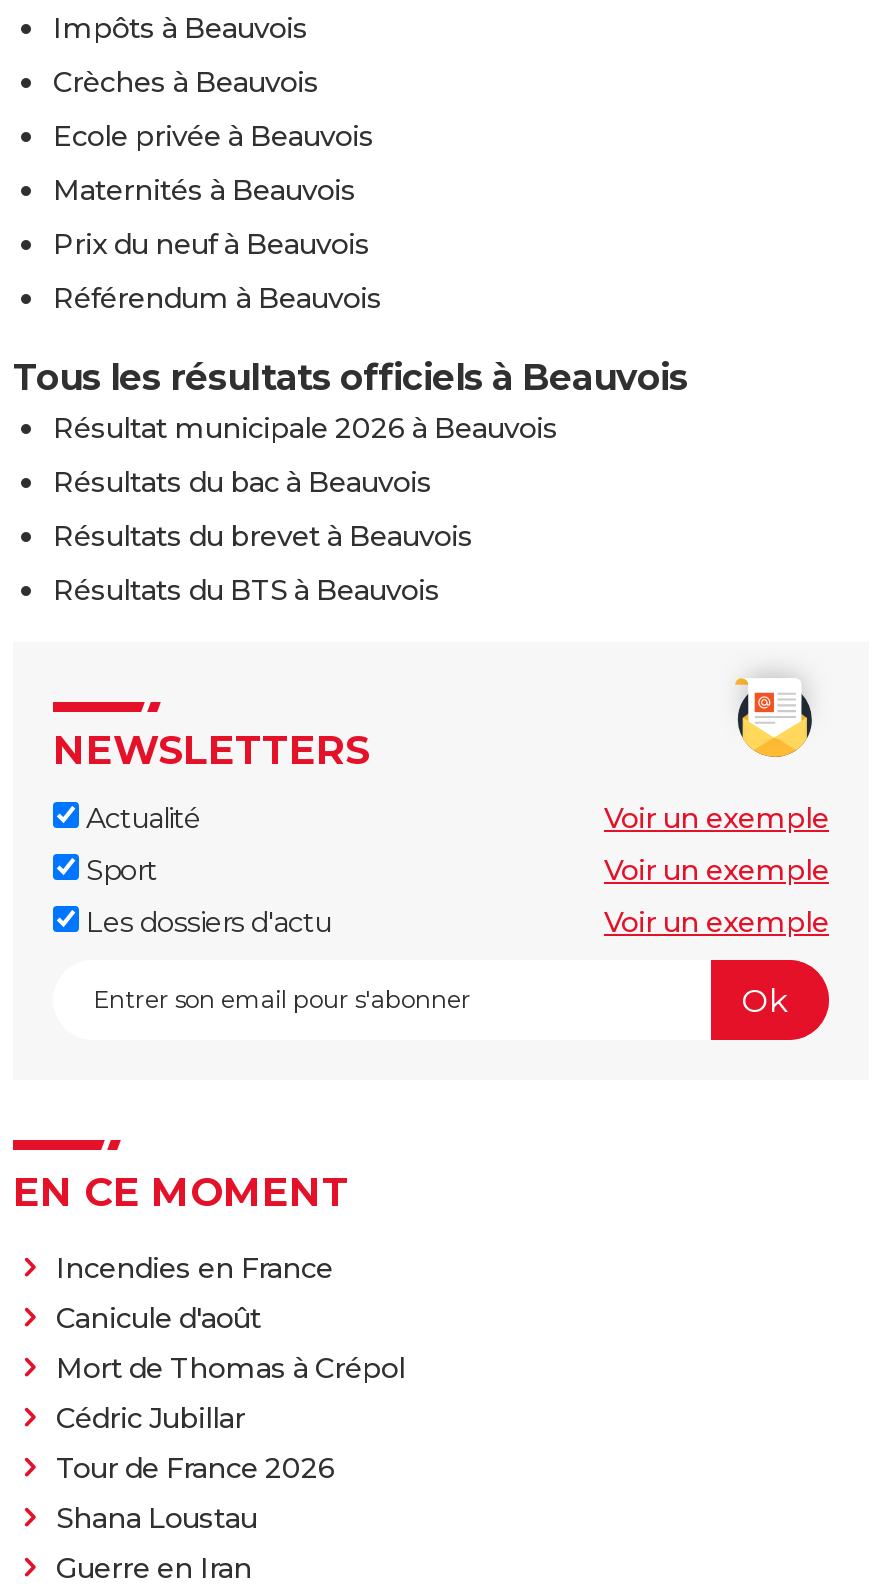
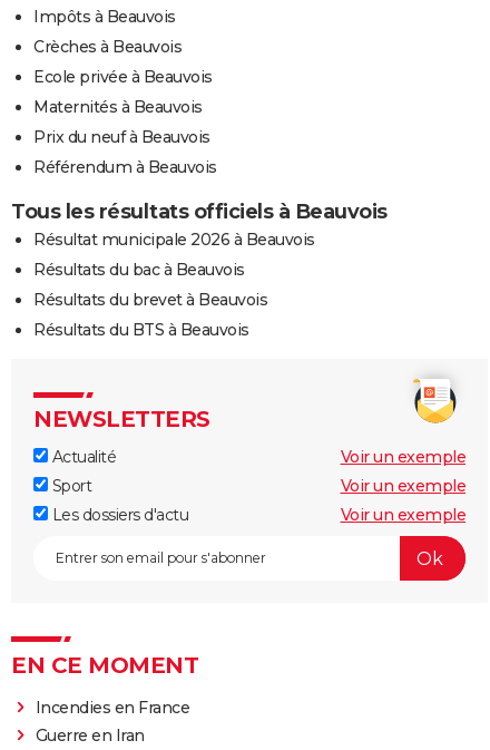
[56,1300,405,1536] Canicule d'août | Mort de Thomas à Crépol | Cédric Jubillar | Tour de France 2026 | Shana Loustau -> none

